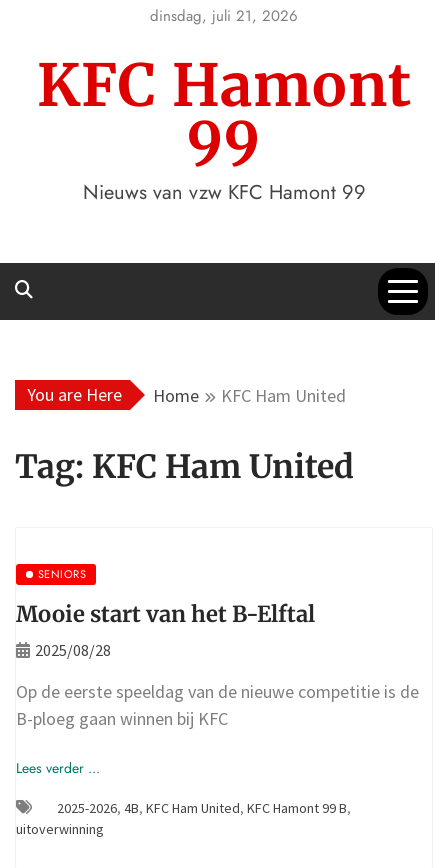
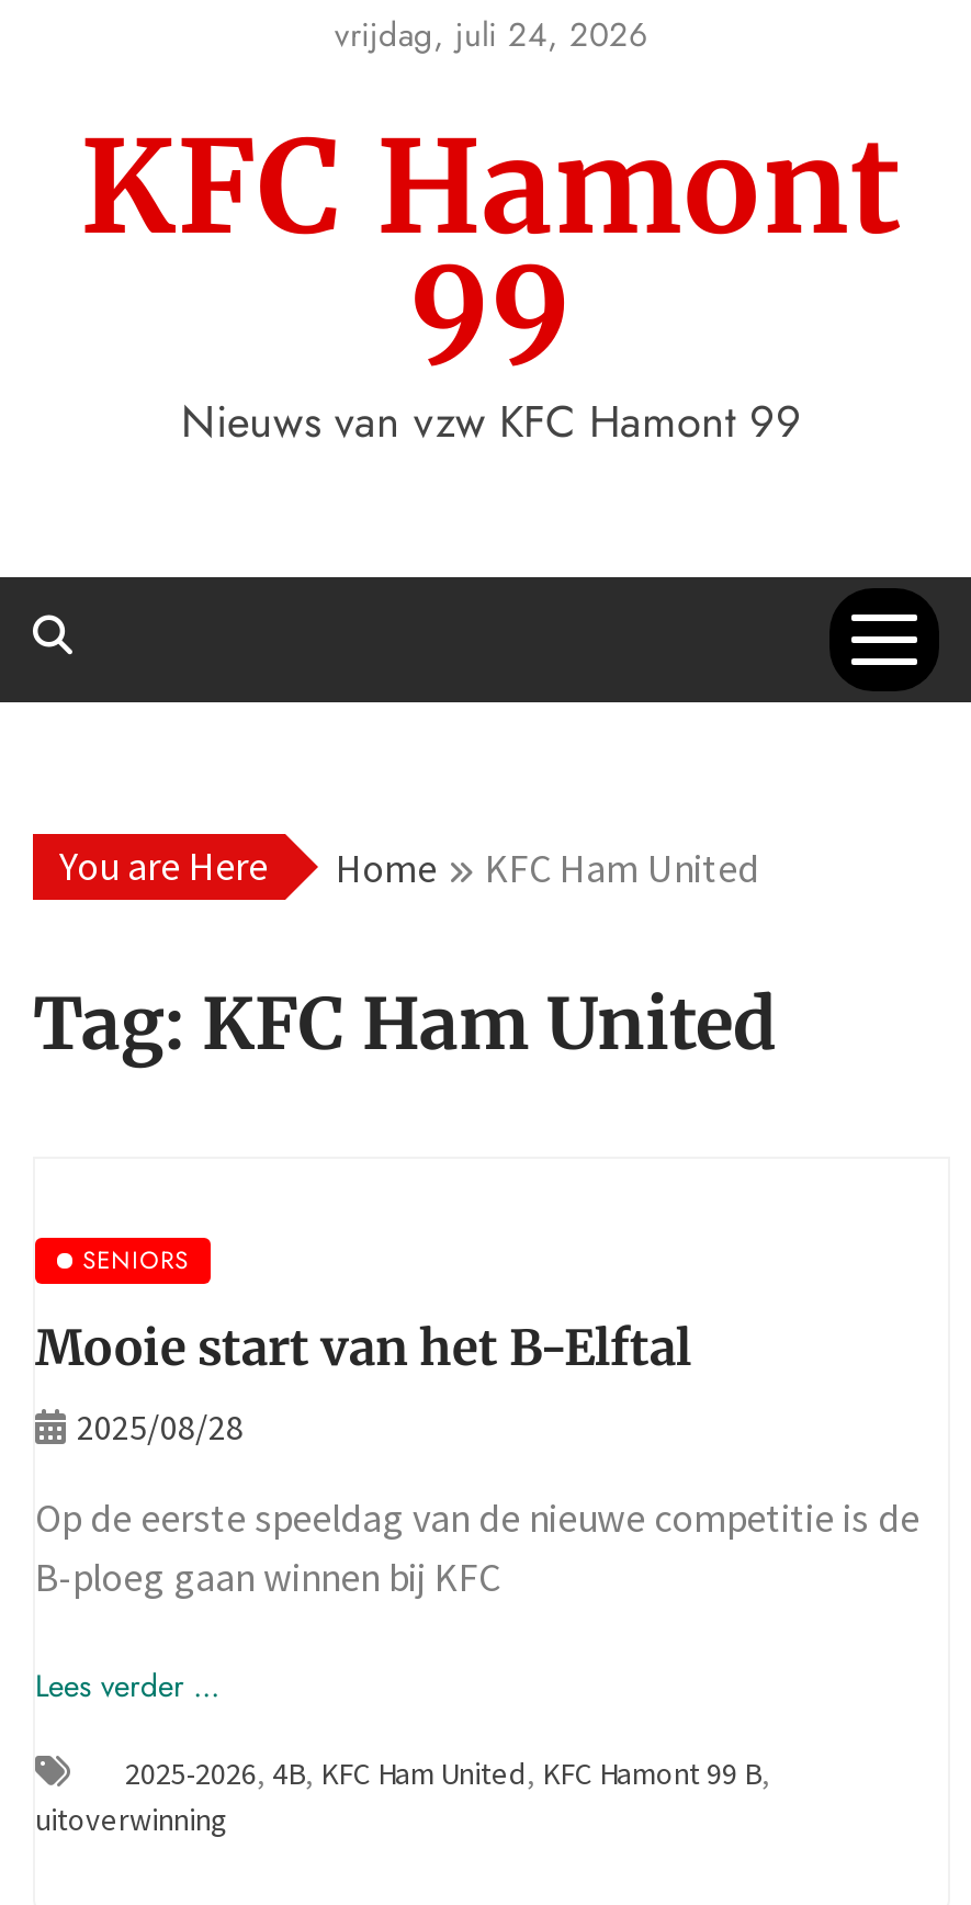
[150,5,298,27] dinsdag, juli 21, 2026 -> [335,11,648,59] vrijdag, juli 24, 2026

